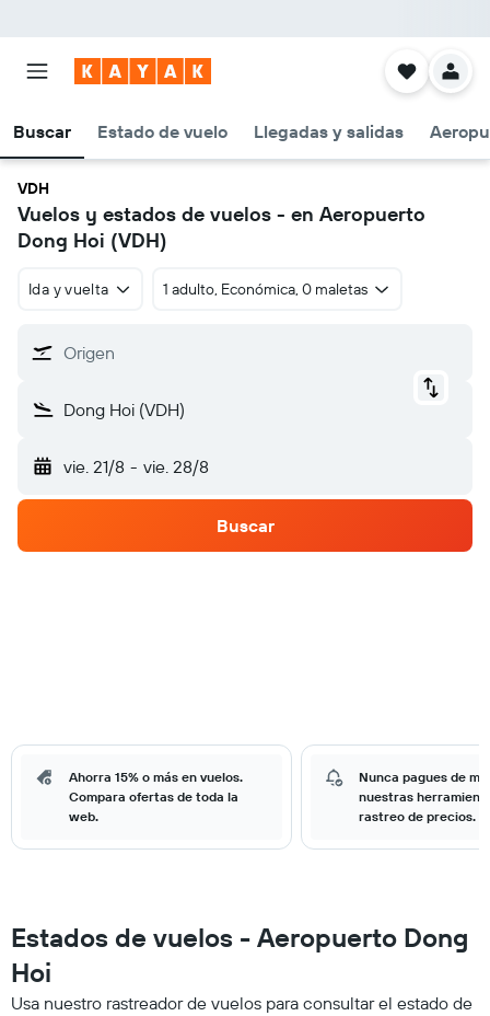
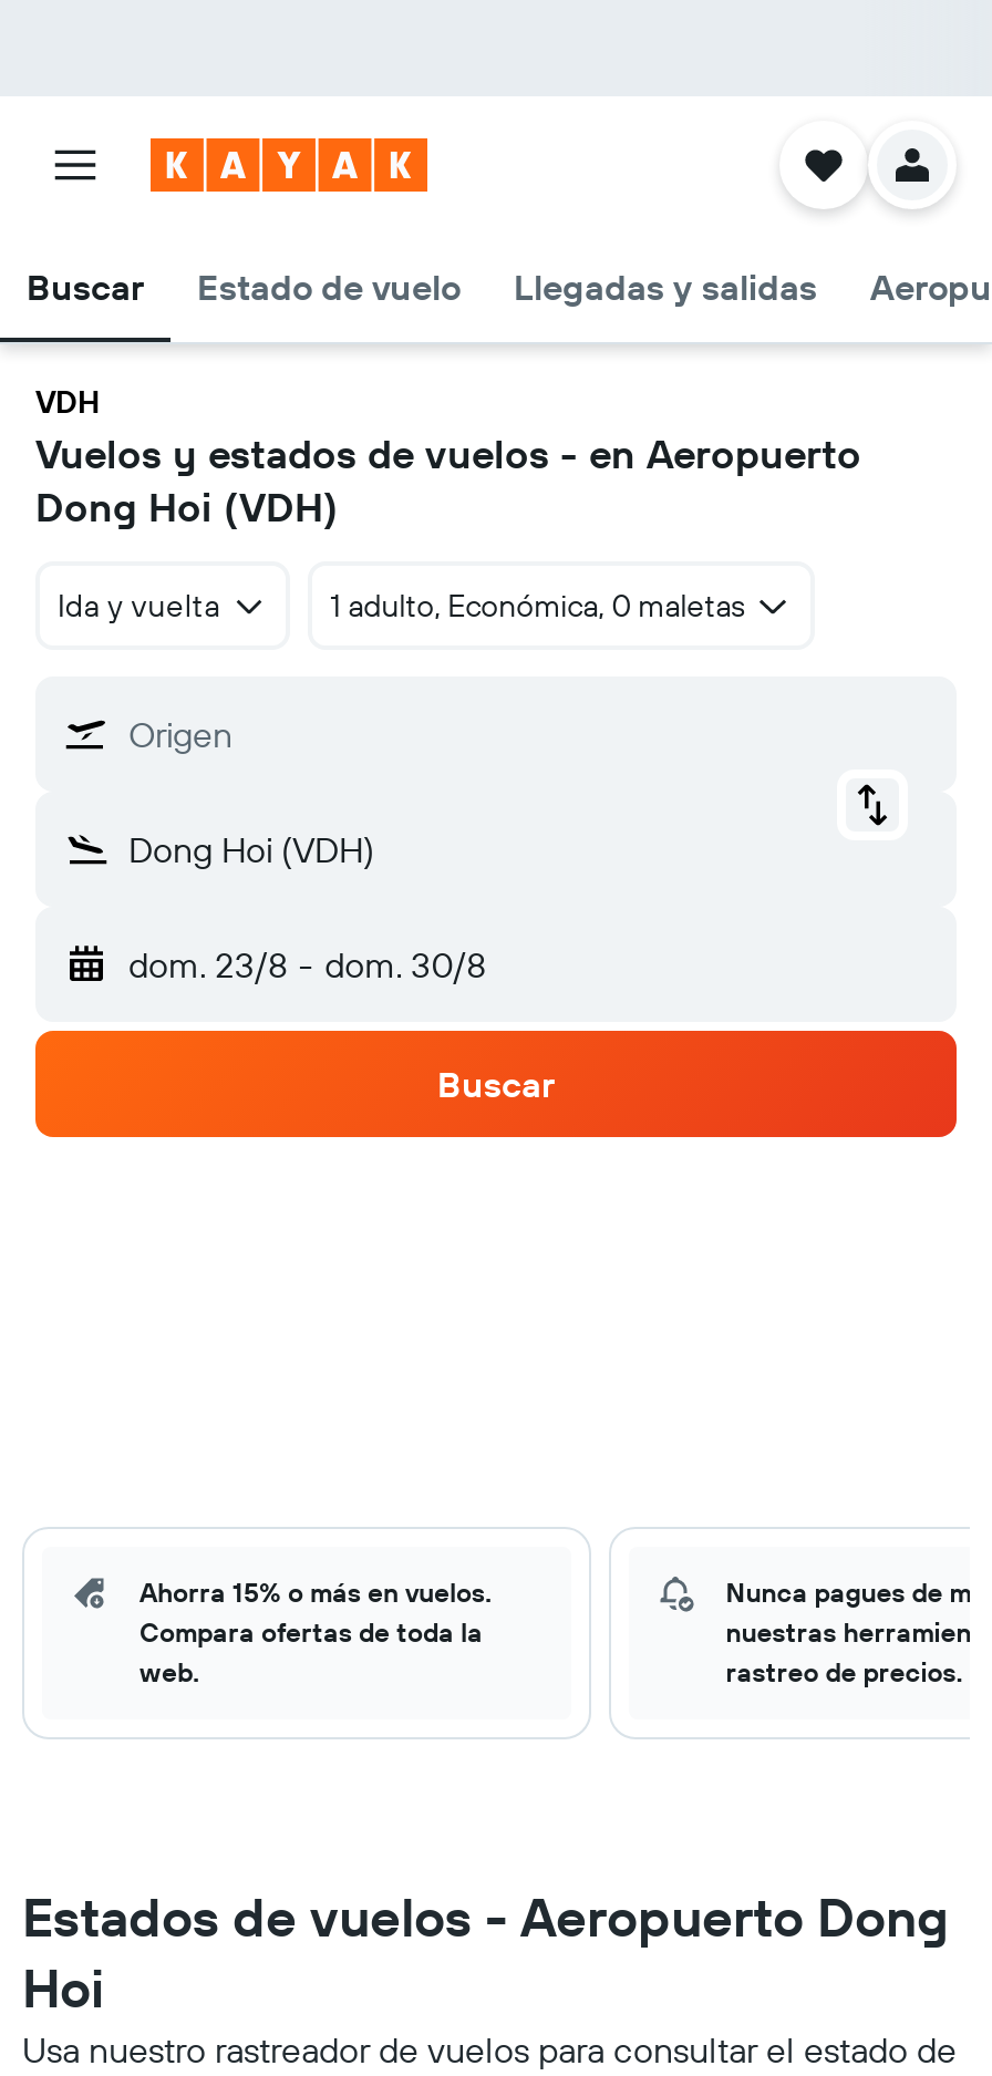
[63,455,208,477] vie. 21/8 - vie. 28/8 -> [128,942,486,987] dom. 23/8 - dom. 30/8

